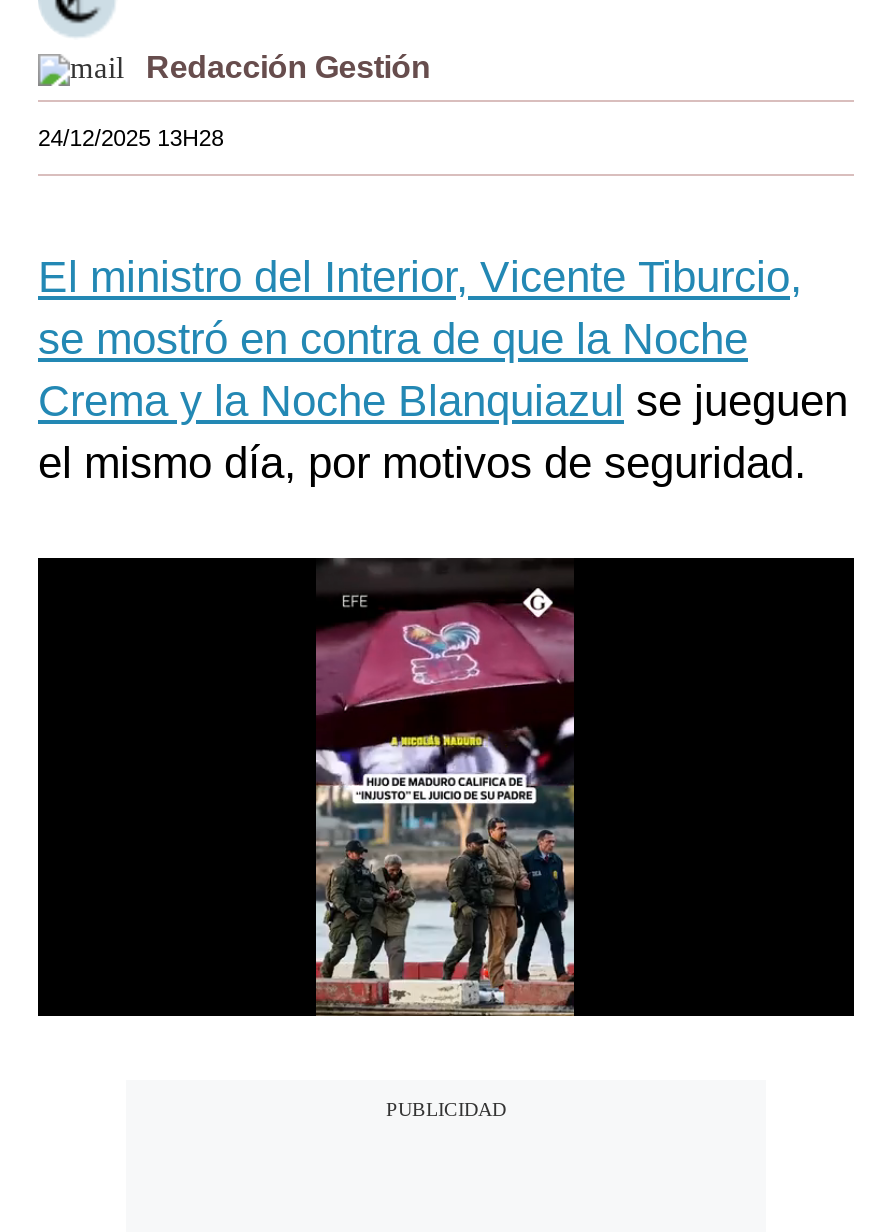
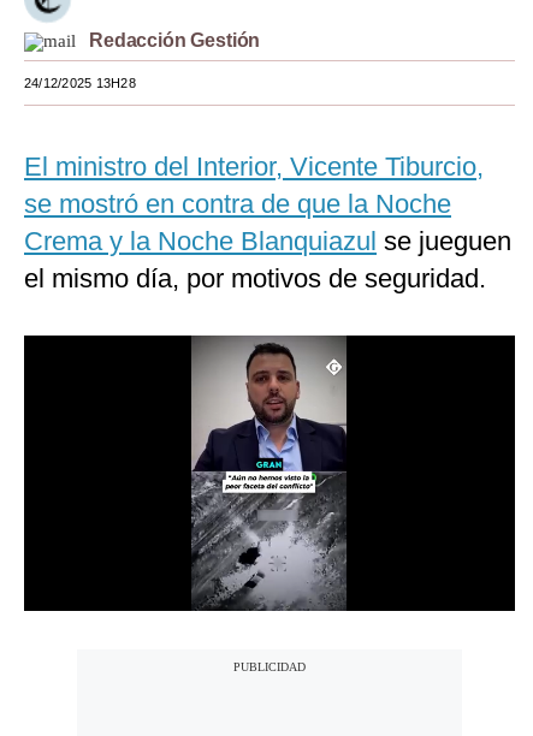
[314,558,576,1018] [image] -> [190,336,348,612] [image]

